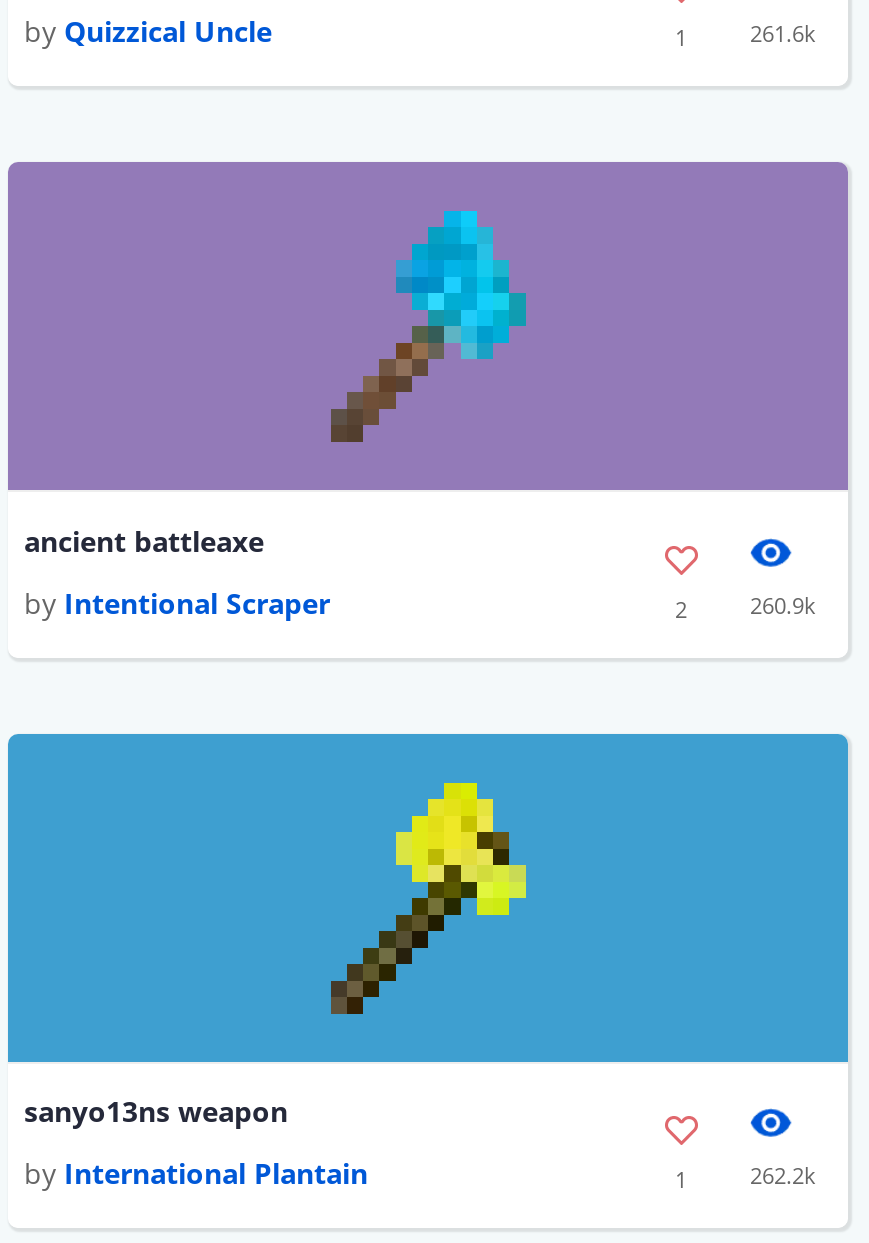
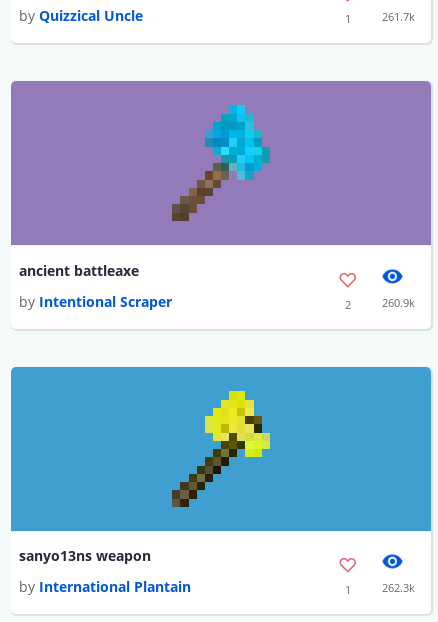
[750,18,816,48] 261.6k -> [382,9,415,24] 261.7k
[750,1160,816,1190] 262.2k -> [382,580,415,595] 262.3k

